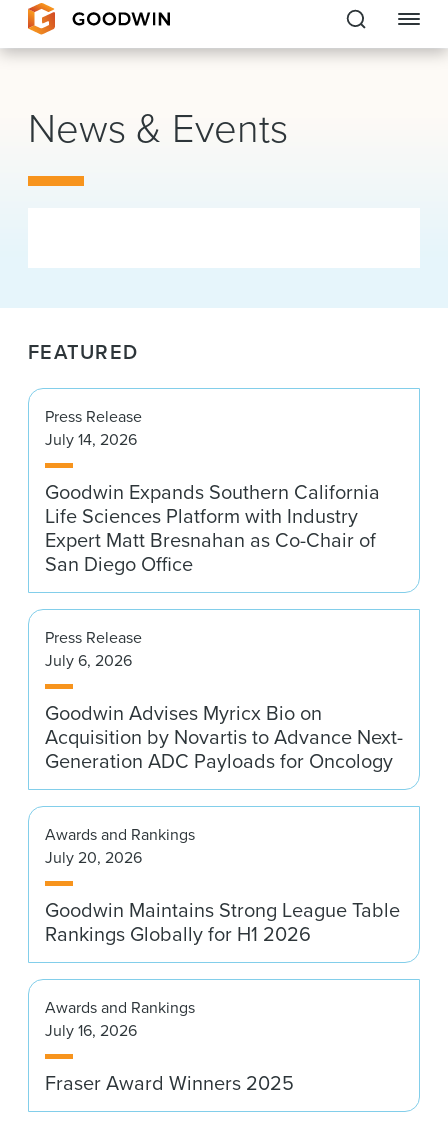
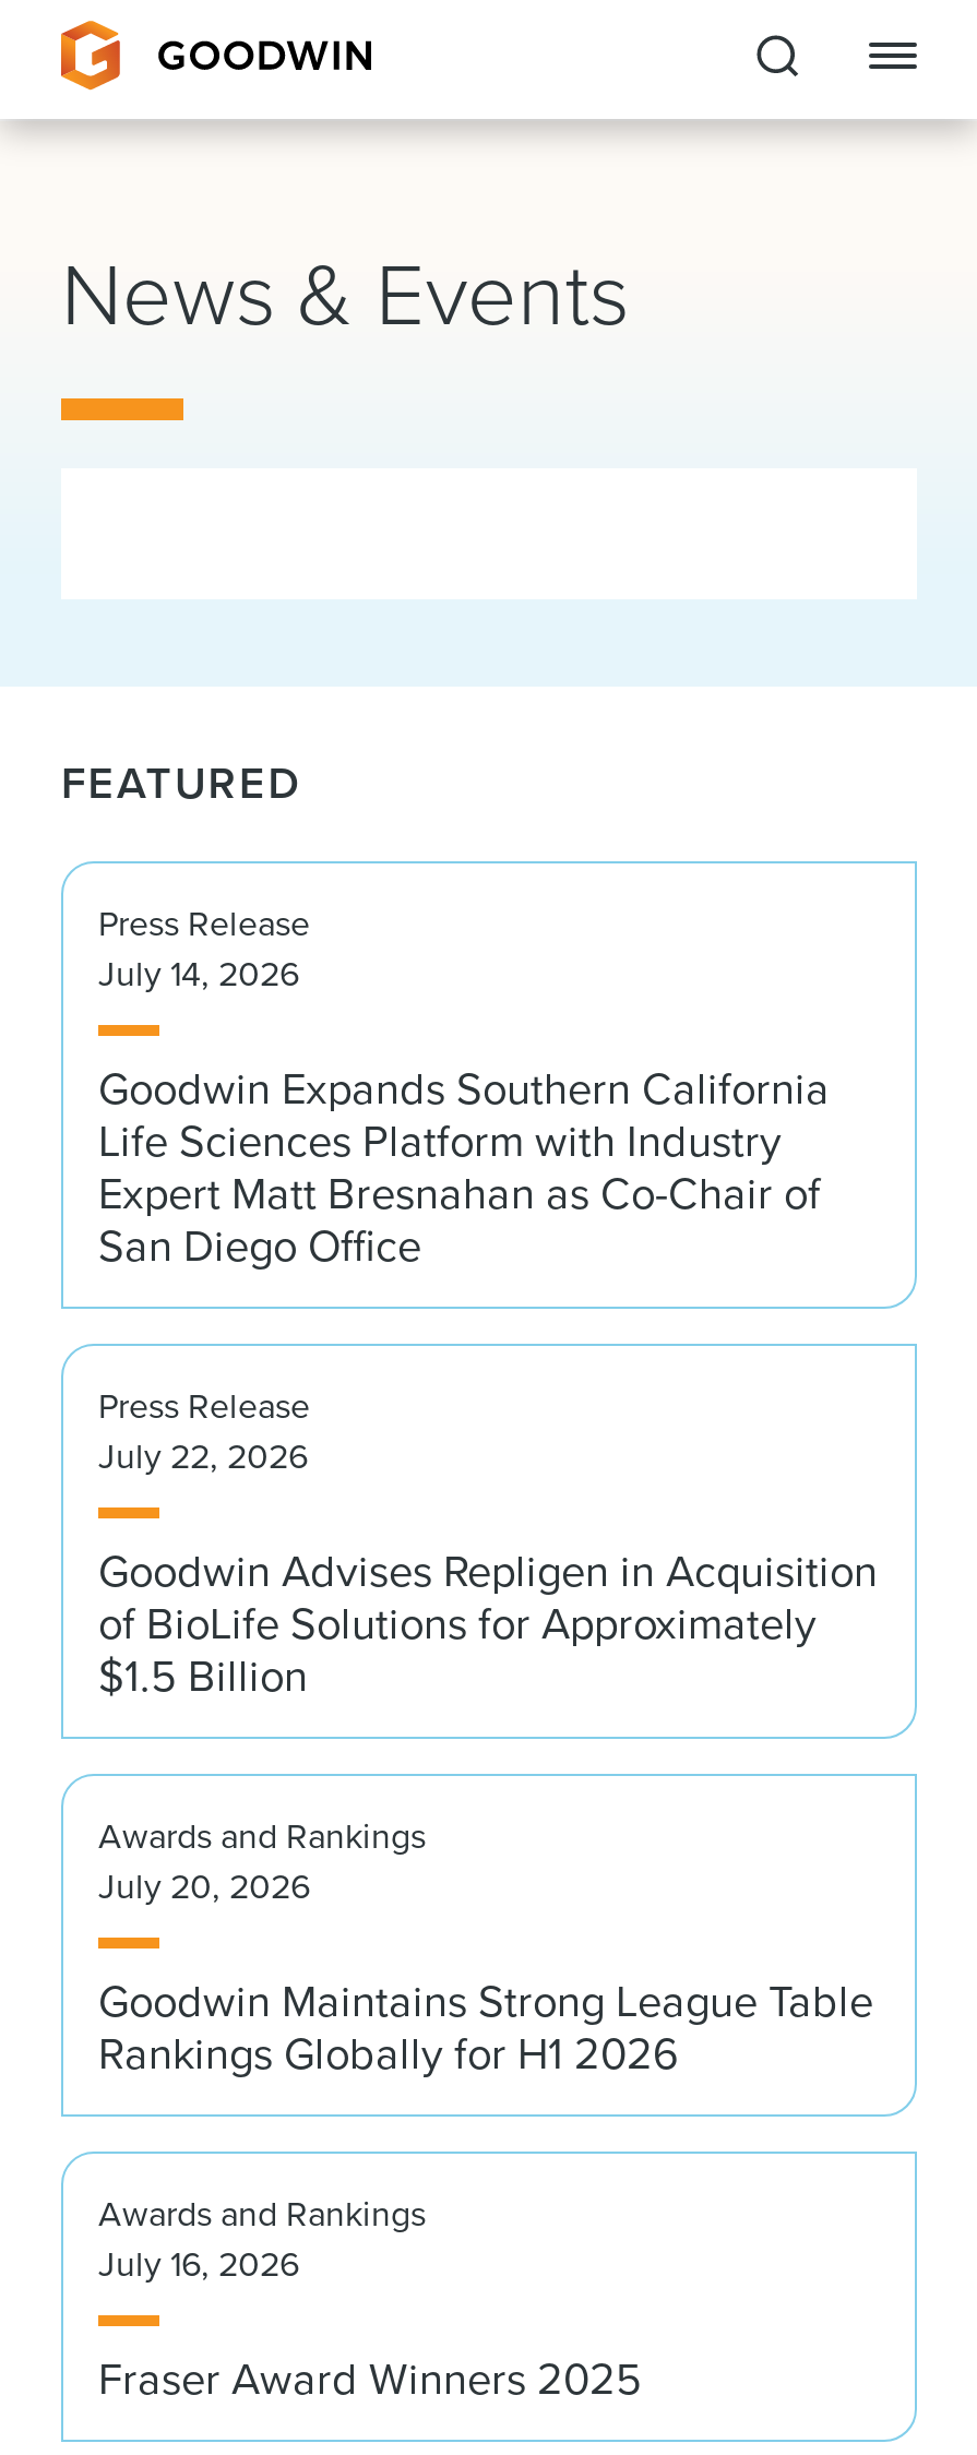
[45,649,132,672] July 6, 2026 -> [98,1431,308,1481] July 22, 2026
[45,698,403,776] Goodwin Advises Myricx Bio on | Acquisition by Novartis to Advance Next- | Generation ADC Payloads for Oncology -> [98,1538,878,1708] Goodwin Advises Repligen in Acquisition | of BioLife Solutions for Approximately | $1.5 Billion

